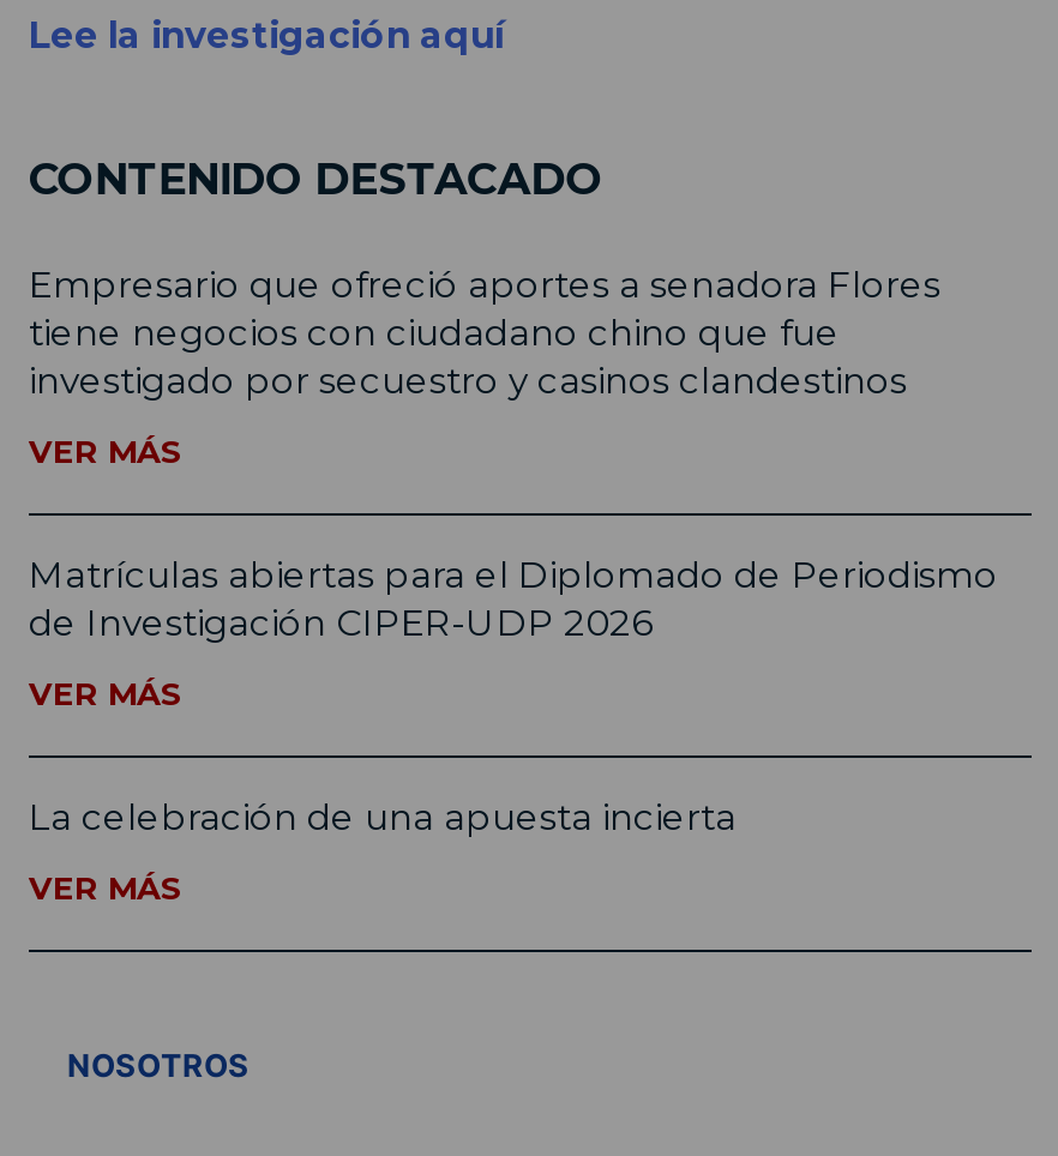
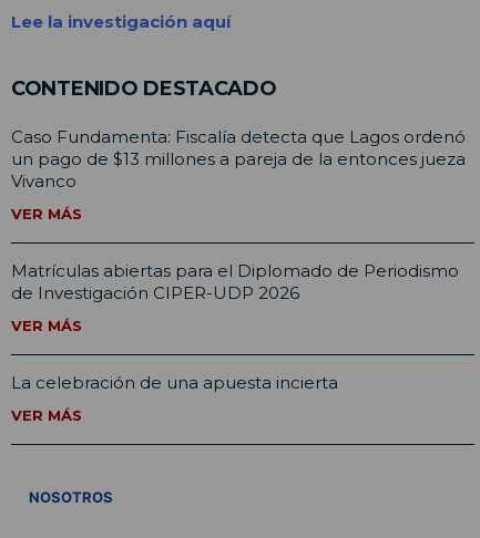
[29,262,940,404] Empresario que ofreció aportes a senadora Flores | tiene negocios con ciudadano chino que fue | investigado por secuestro y casinos clandestinos -> [11,127,466,192] Caso Fundamenta: Fiscalía detecta que Lagos ordenó | un pago de $13 millones a pareja de la entonces jueza | Vivanco

